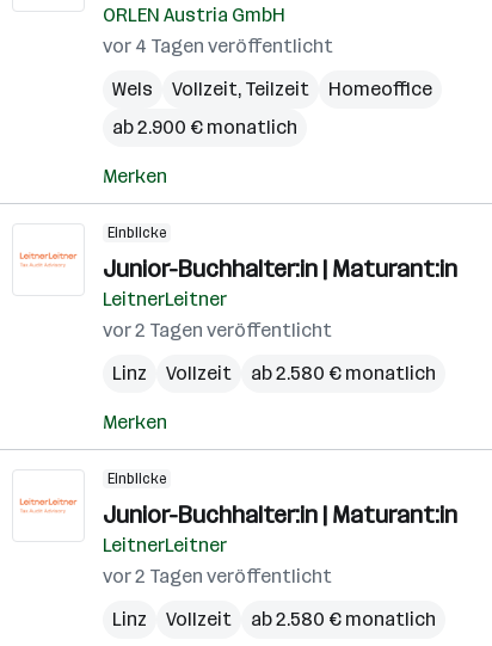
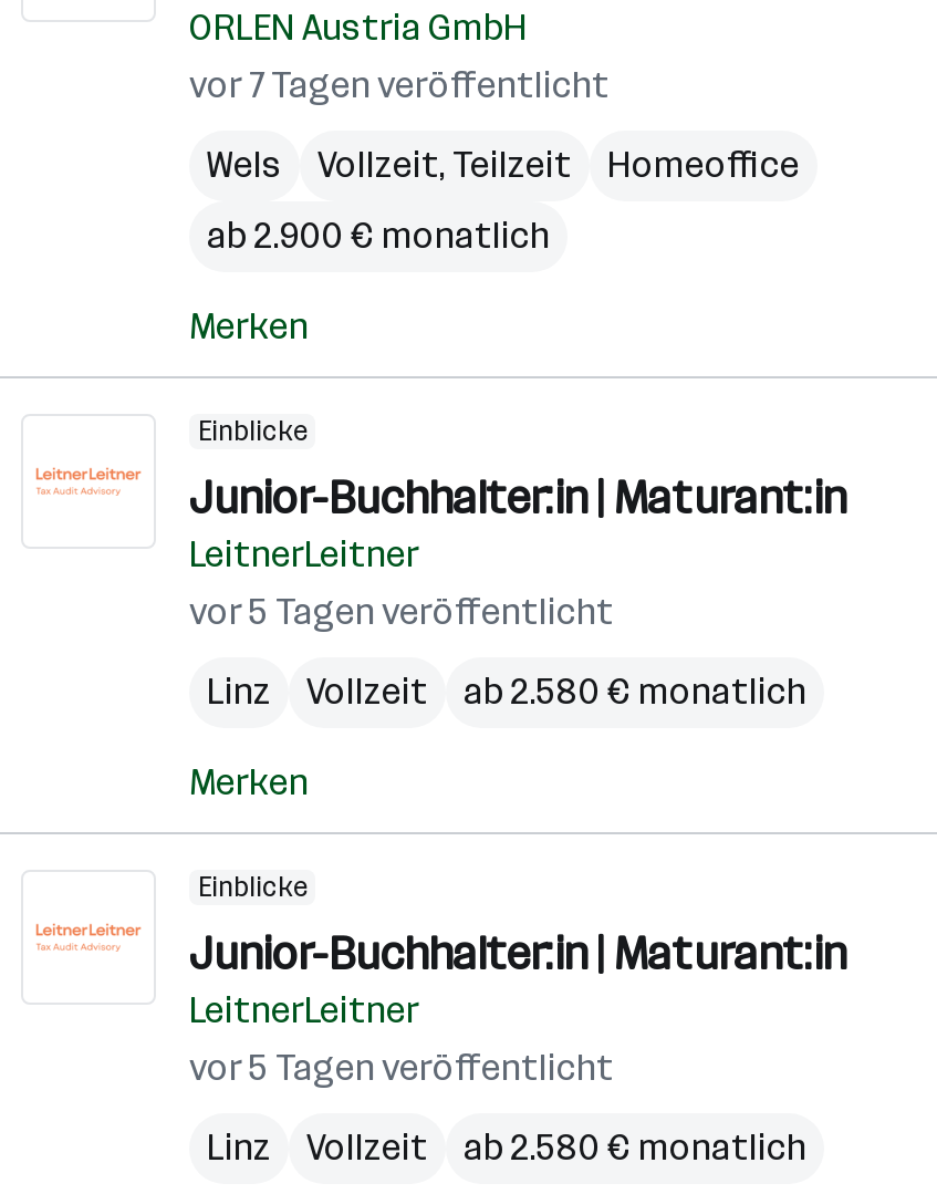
[103,35,333,57] vor 4 Tagen veröffentlicht -> [189,64,610,106] vor 7 Tagen veröffentlicht
[103,319,332,342] vor 2 Tagen veröffentlicht -> [189,591,614,633] vor 5 Tagen veröffentlicht
[103,565,332,587] vor 2 Tagen veröffentlicht -> [189,1047,614,1089] vor 5 Tagen veröffentlicht

